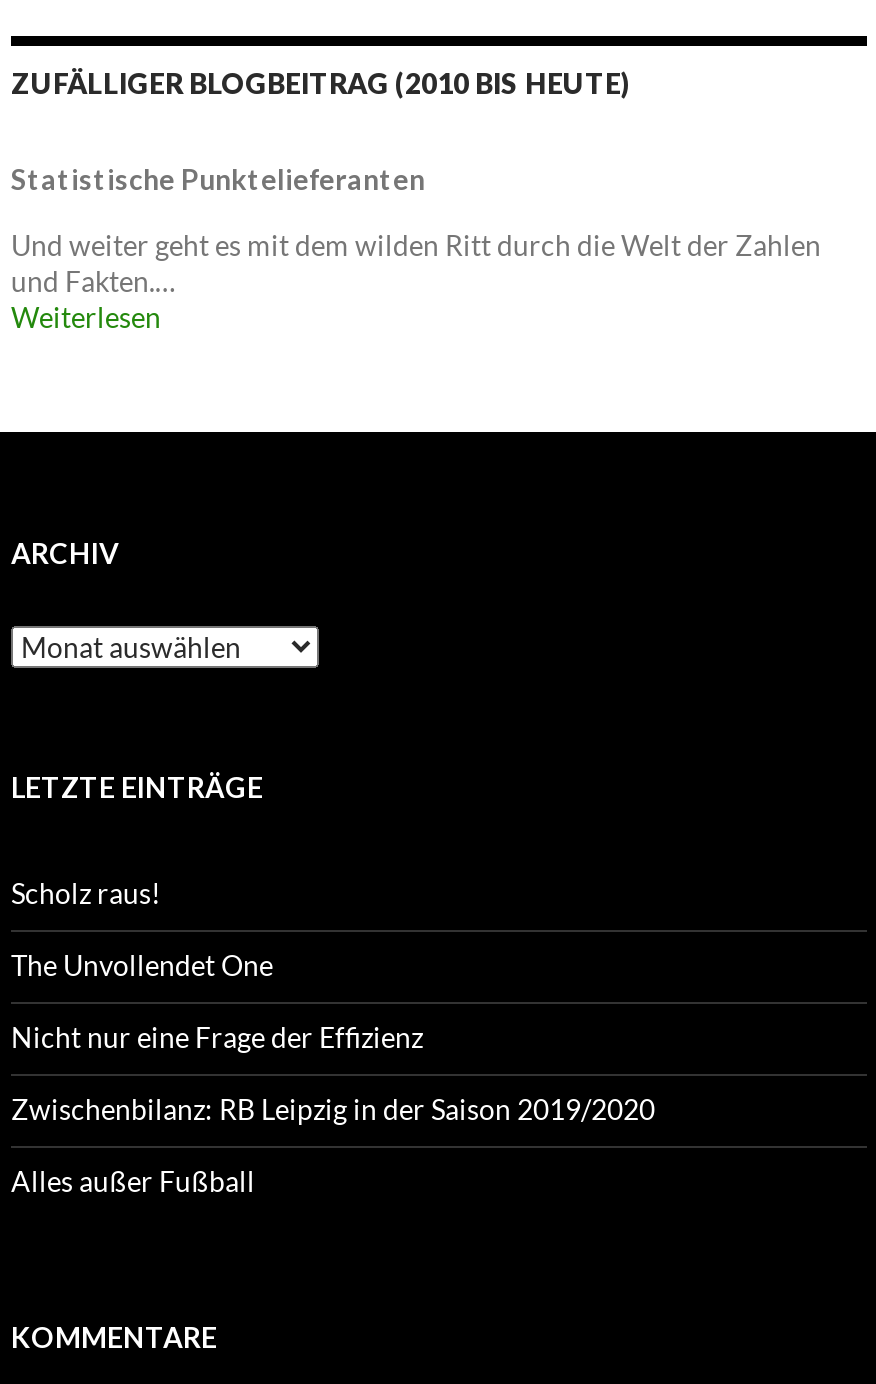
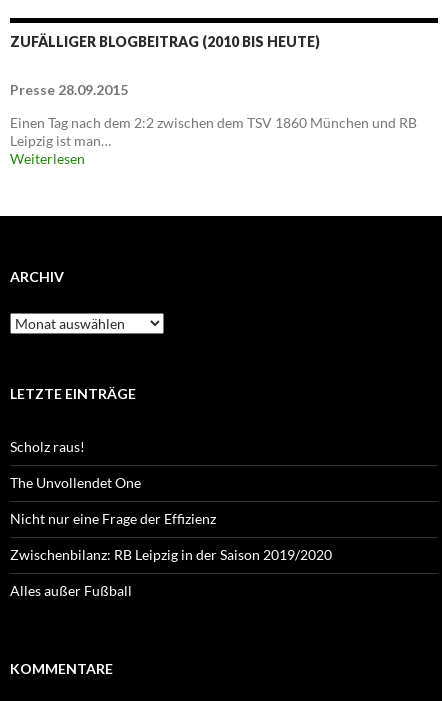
[11,163,425,197] Statistische Punktelieferanten -> [10,81,128,98] Presse 28.09.2015
[11,229,821,299] Und weiter geht es mit dem wilden Ritt durch die Welt der Zahlen | und Fakten.… -> [10,114,417,149] Einen Tag nach dem 2:2 zwischen dem TSV 1860 München und RB | Leipzig ist man…

